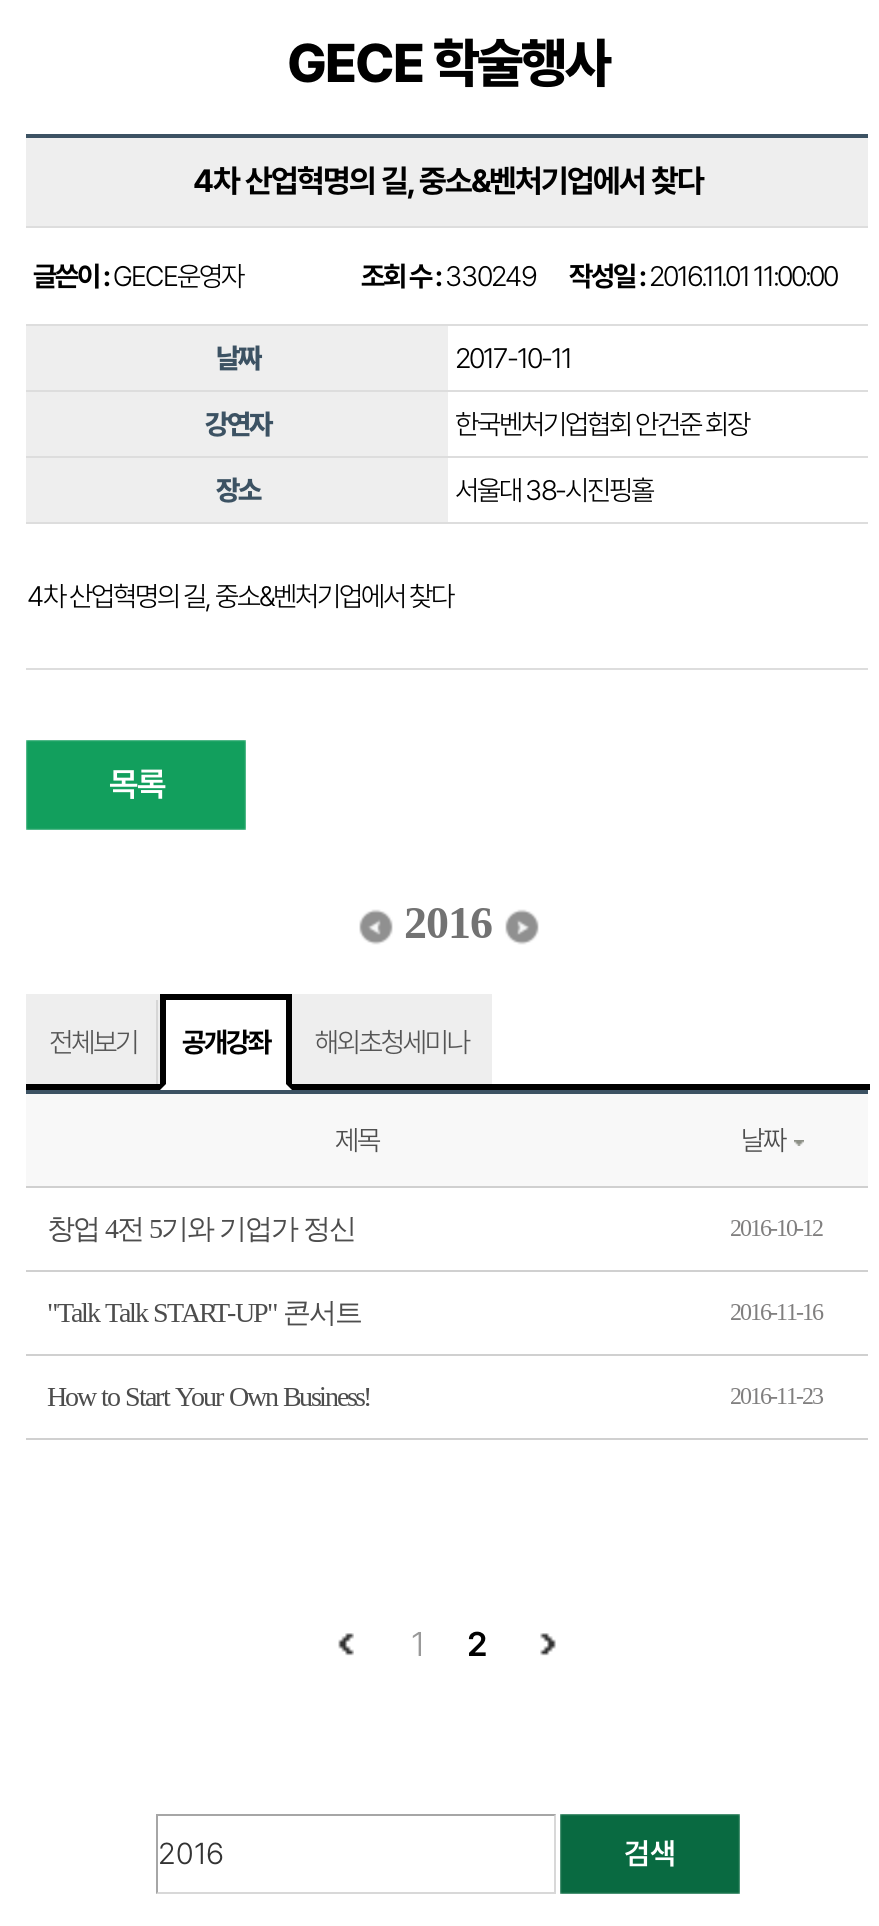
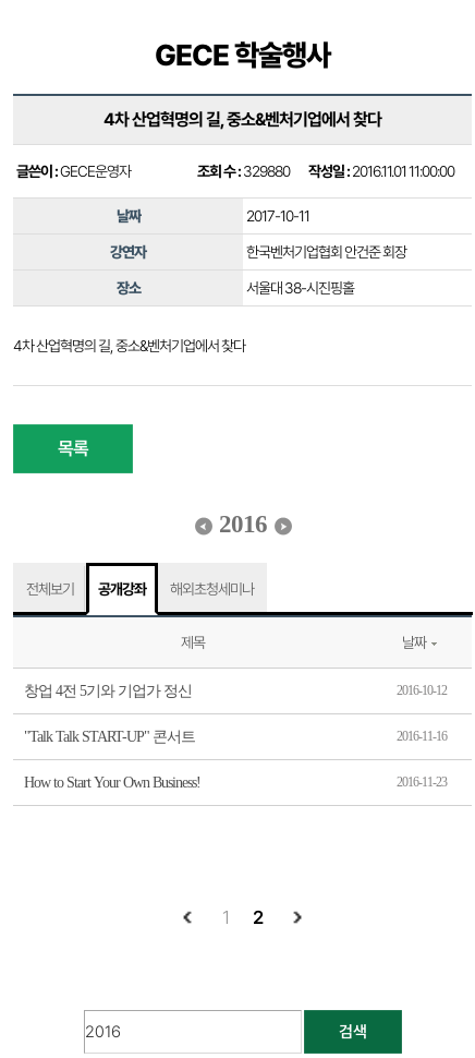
[361,260,837,292] 조회 수 : 330249 작성일 : 2016.11.01 11:00:00 -> [198,163,455,180] 조회 수 : 329880 작성일 : 2016.11.01 11:00:00

